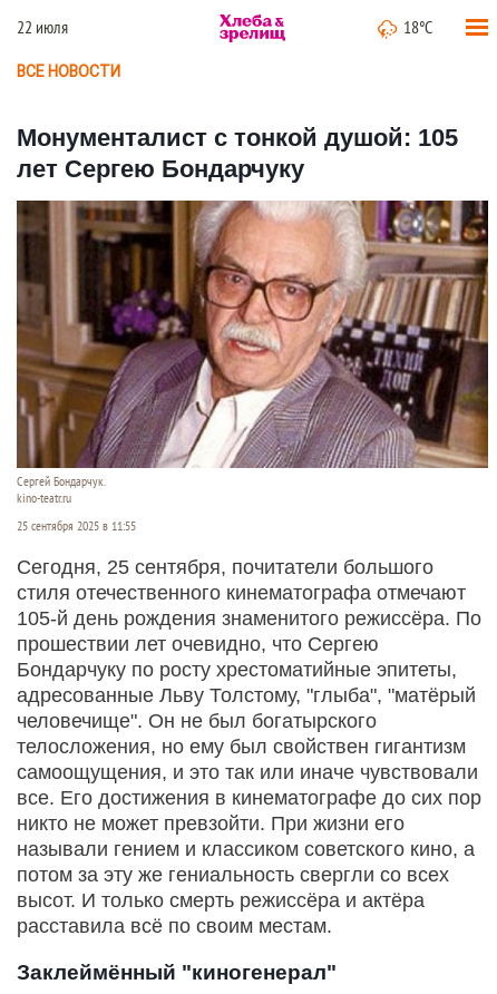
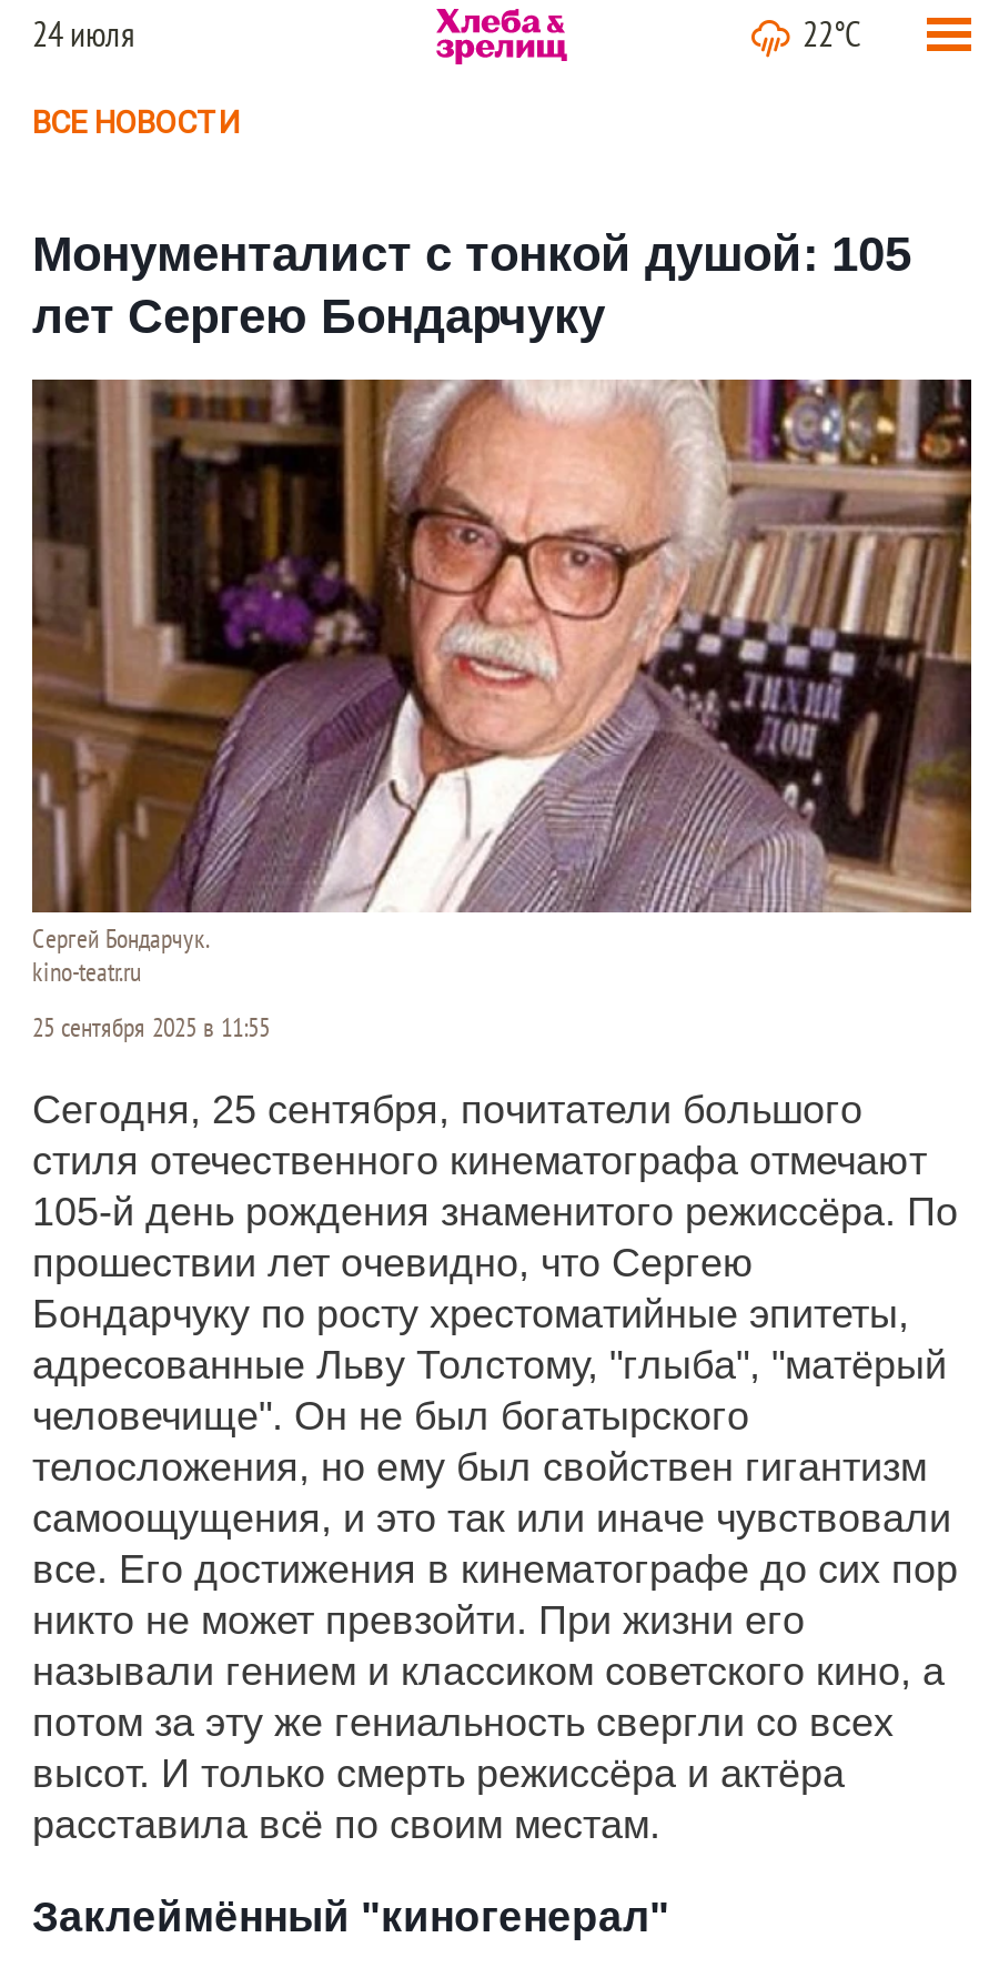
[17,18,432,38] 22 июля | 18°C -> [32,16,860,55] 24 июля | 22°C

